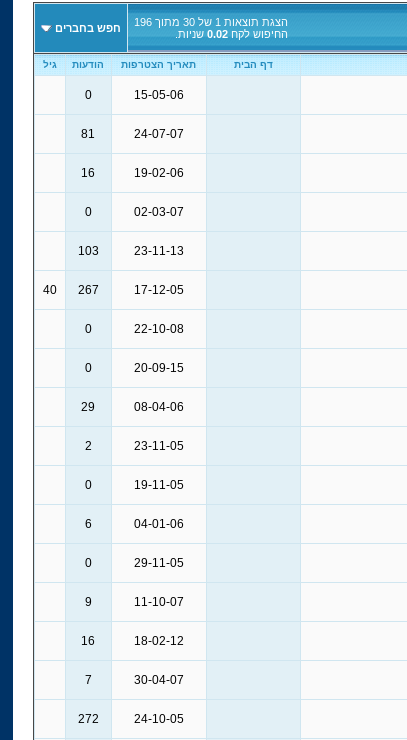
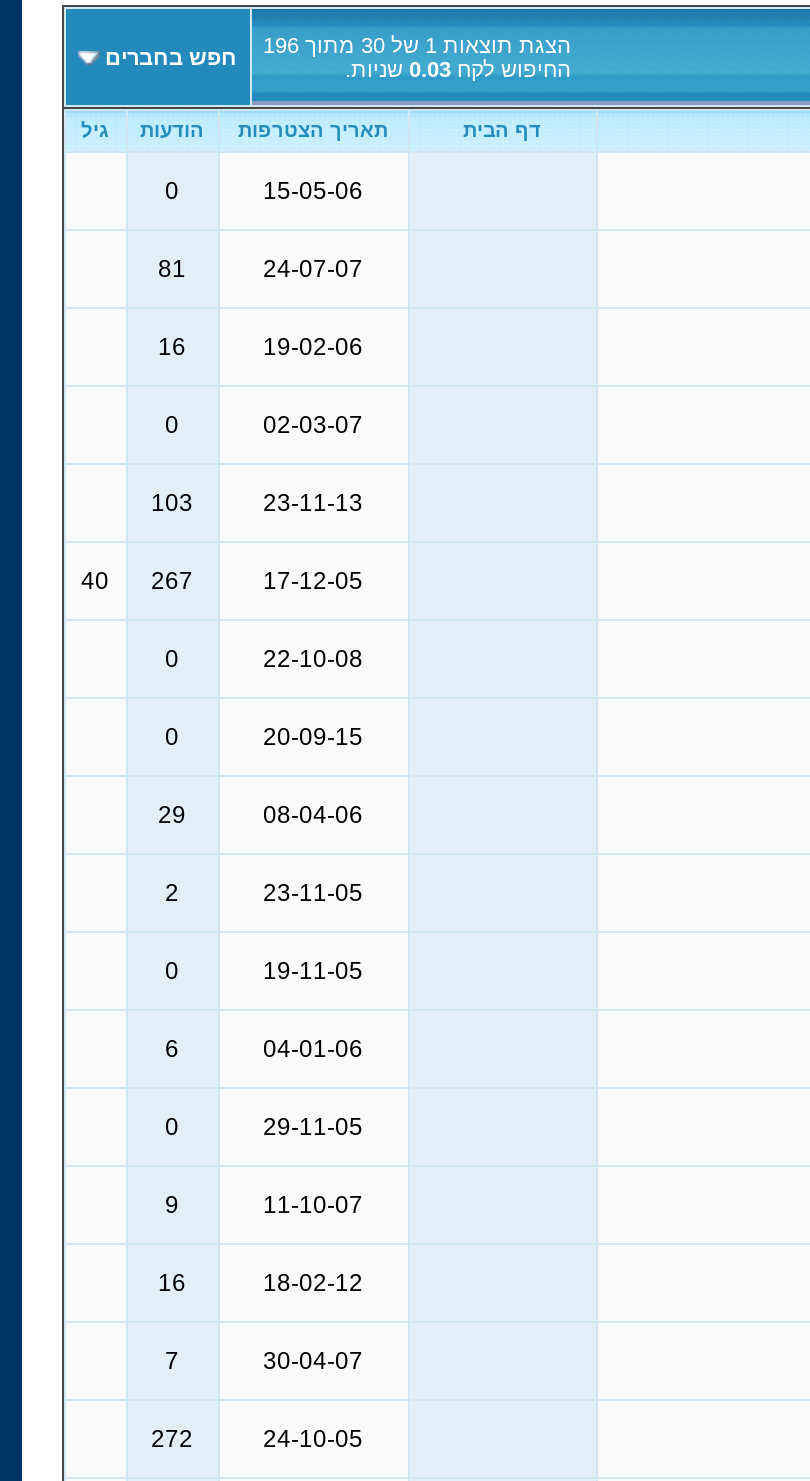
[174,28,287,40] החיפוש לקח 0.02 שניות. -> [345,57,571,81] החיפוש לקח 0.03 שניות.

